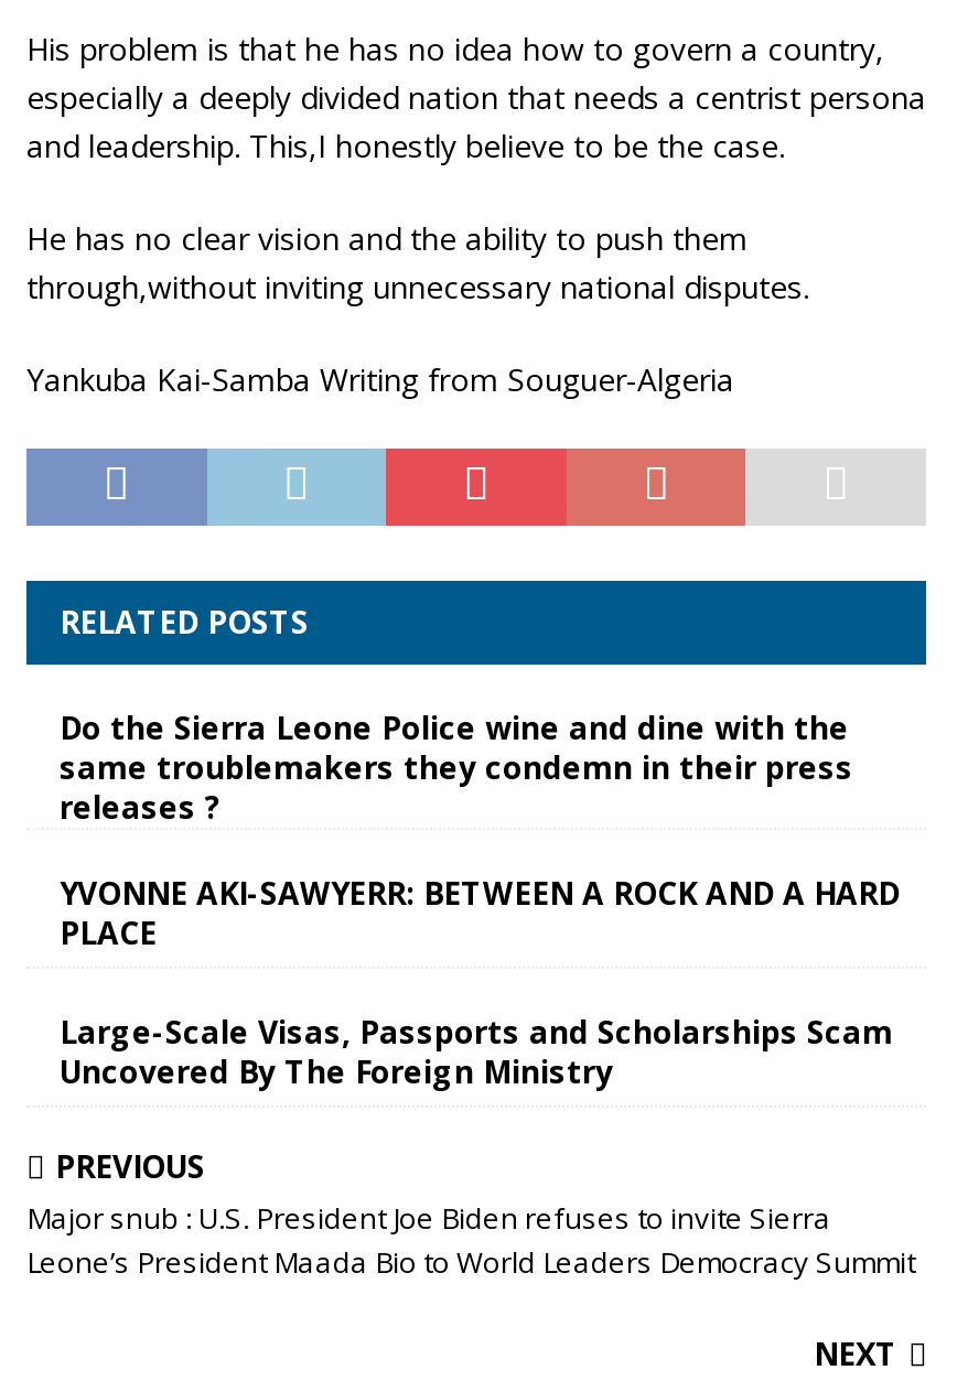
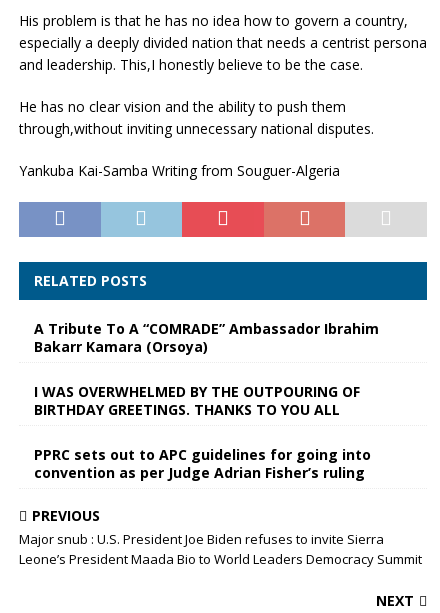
[60,706,853,828] Do the Sierra Leone Police wine and dine with the | same troublemakers they condemn in their press | releases ? -> [34,319,379,356] A Tribute To A “COMRADE” Ambassador Ibrahim | Bakarr Kamara (Orsoya)
[60,872,900,953] YVONNE AKI-SAWYERR: BETWEEN A ROCK AND A HARD | PLACE -> [34,382,360,419] I WAS OVERWHELMED BY THE OUTPOURING OF | BIRTHDAY GREETINGS. THANKS TO YOU ALL
[60,1011,893,1092] Large-Scale Visas, Passports and Scholarships Scam | Uncovered By The Foreign Ministry -> [34,445,371,482] PPRC sets out to APC guidelines for going into | convention as per Judge Adrian Fisher’s ruling

